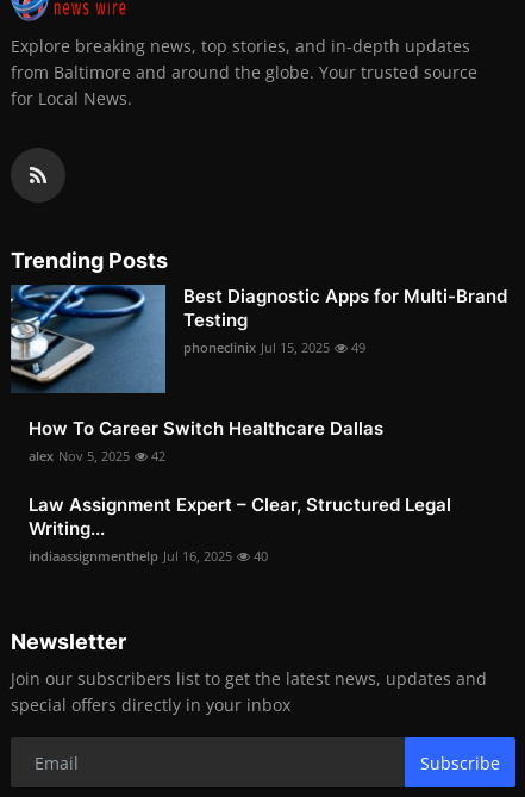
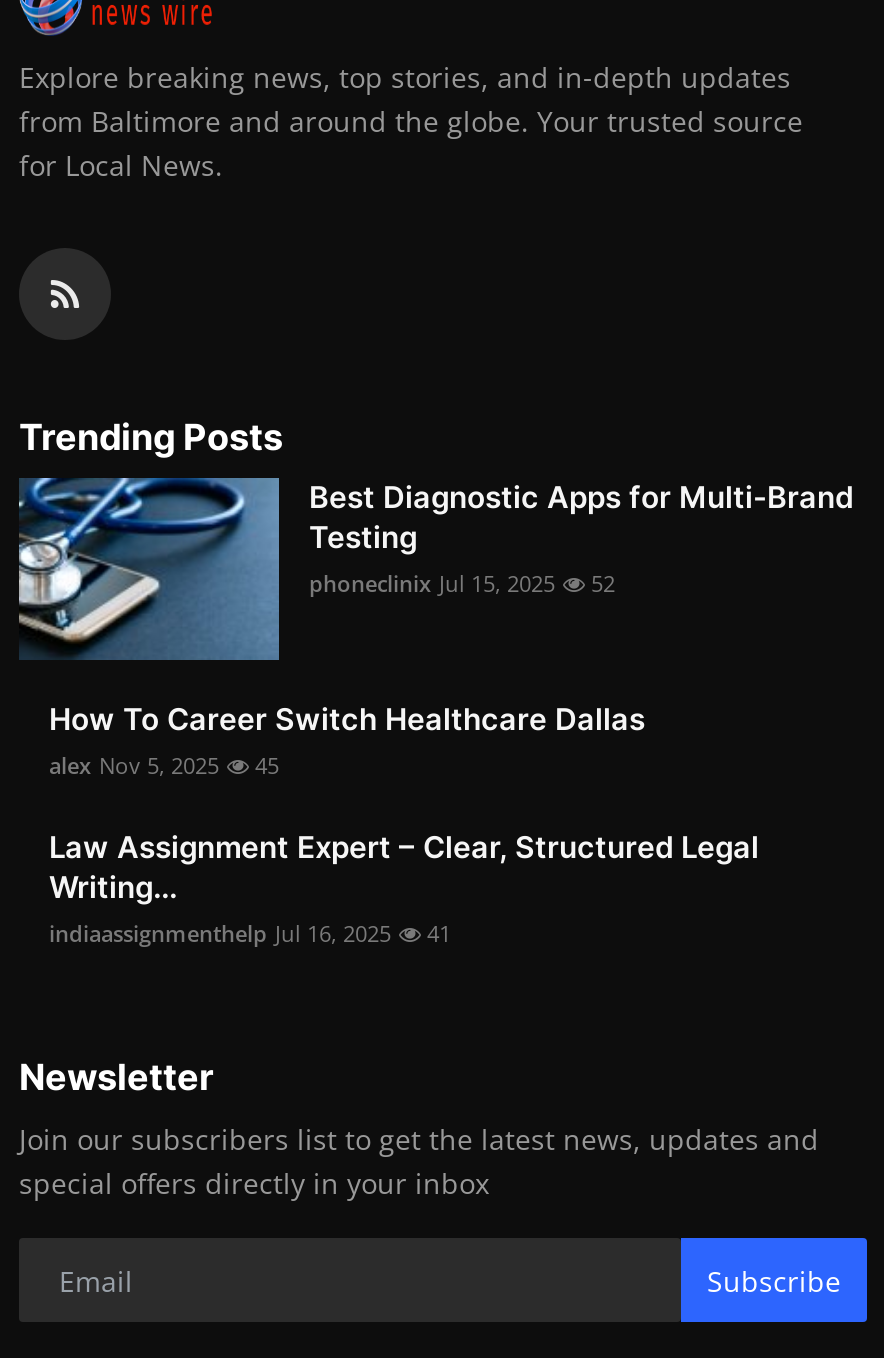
[183,339,365,356] phoneclinix Jul 15, 2025 49 -> [309,568,615,598] phoneclinix Jul 15, 2025 52
[29,447,165,465] alex Nov 5, 2025 42 -> [49,750,279,780] alex Nov 5, 2025 45
[29,547,268,565] indiaassignmenthelp Jul 16, 2025 40 -> [49,918,451,948] indiaassignmenthelp Jul 16, 2025 41

